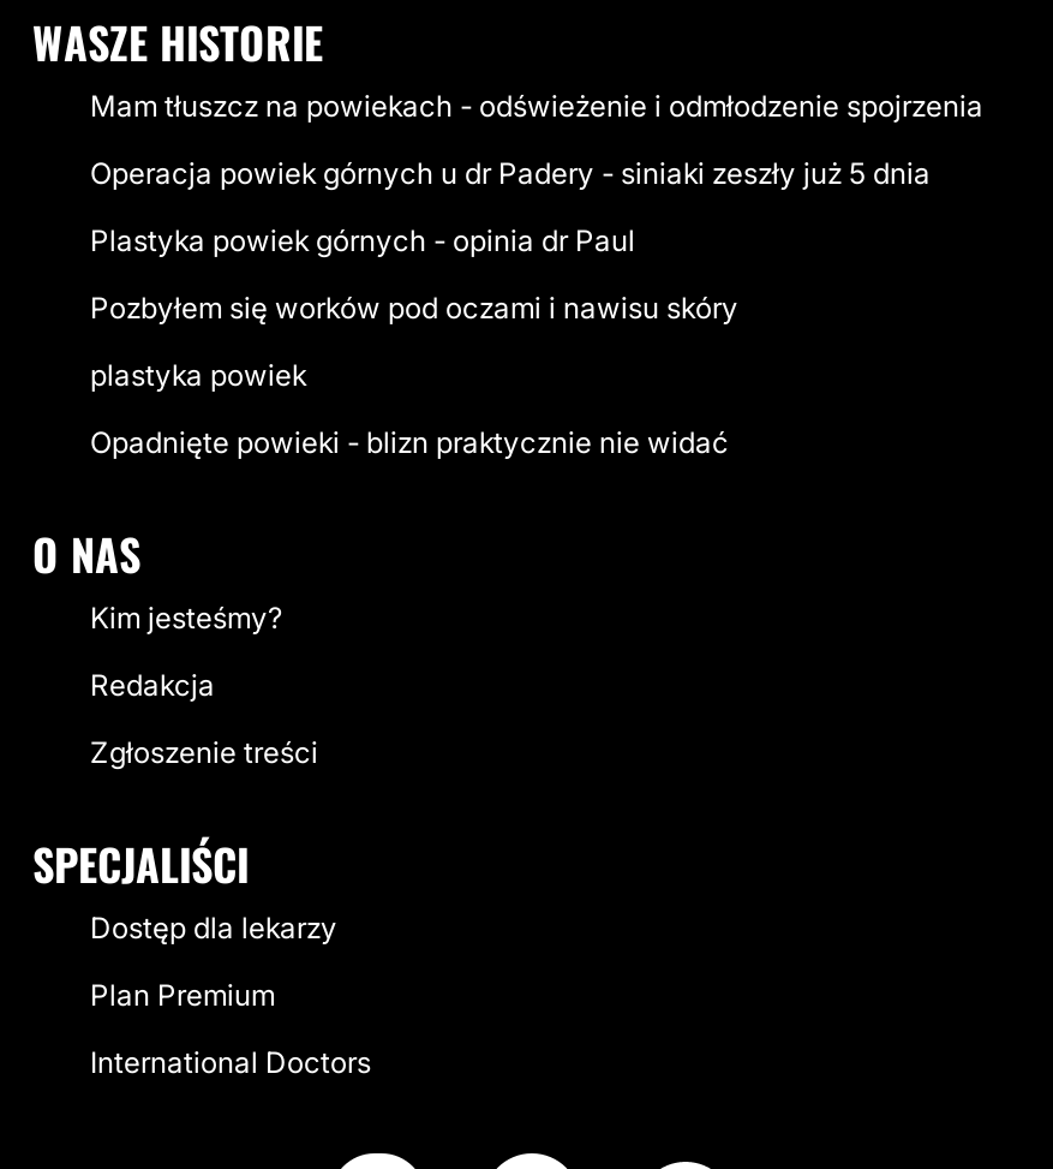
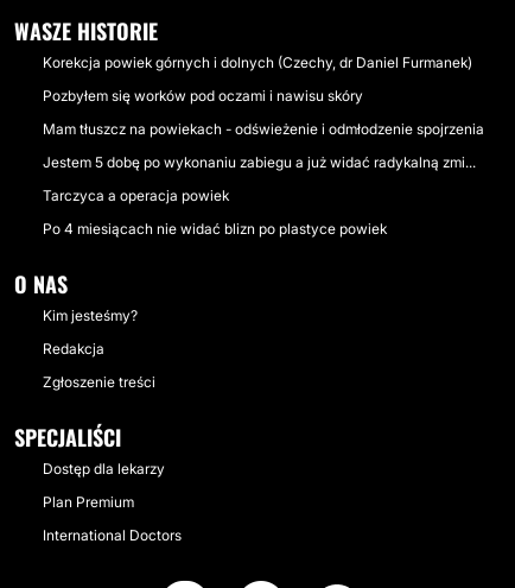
moved [90,88,983,124] -> [43,120,484,138]: Mam tłuszcz na powiekach - odświeżenie i odmłodzenie spojrzenia
[90,155,931,258] Operacja powiek górnych u dr Padery - siniaki zeszły już 5 dnia | Plastyka powiek górnych - opinia dr Paul -> [43,53,472,71] Korekcja powiek górnych i dolnych (Czechy, dr Daniel Furmanek)
moved [90,290,738,326] -> [43,87,363,105]: Pozbyłem się worków pod oczami i nawisu skóry
[90,357,729,460] plastyka powiek | Opadnięte powieki - blizn praktycznie nie widać -> [43,153,476,238] Jestem 5 dobę po wykonaniu zabiegu a już widać radykalną zmi... | Tarczyca a operacja powiek | Po 4 miesiącach nie widać blizn po plastyce powiek

